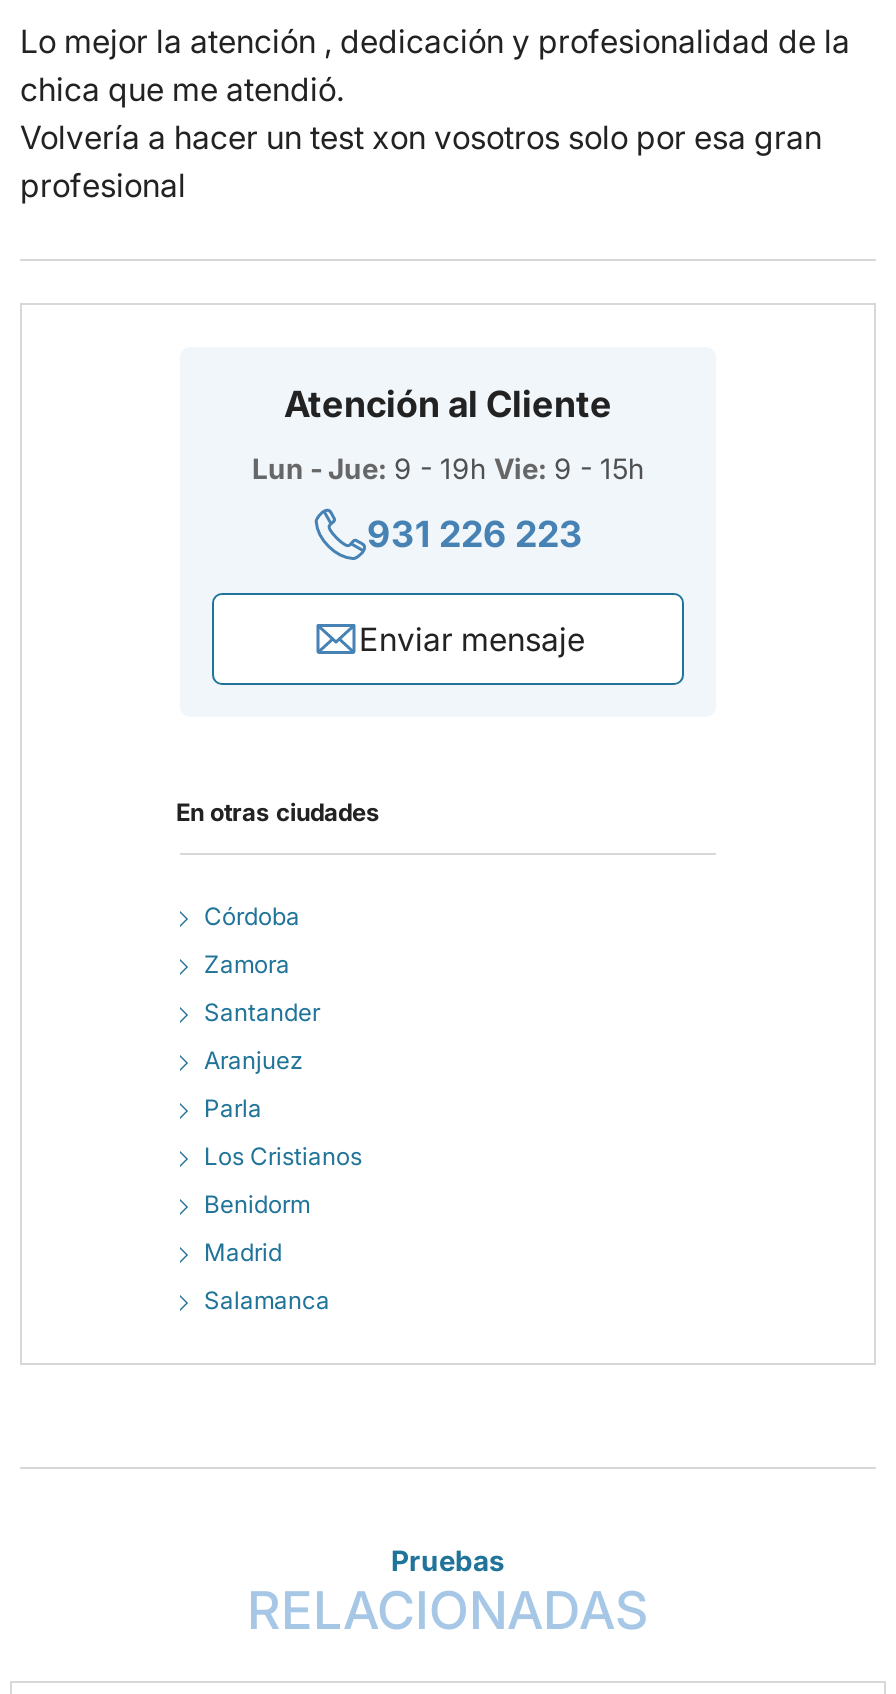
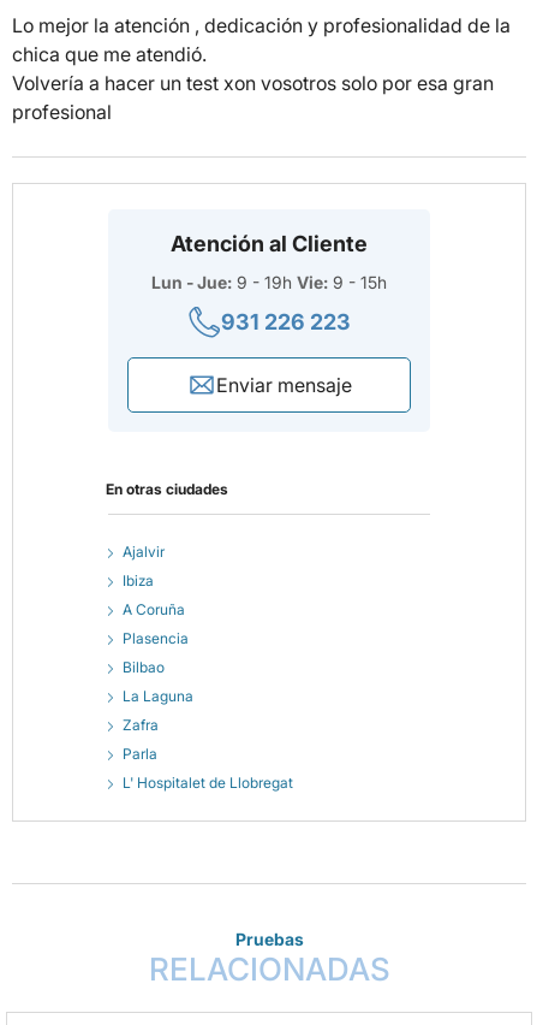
[204,901,320,1075] Córdoba | Zamora | Santander | Aranjuez -> [123,543,193,734] Ajalvir | Ibiza | A Coruña | Plasencia | Bilbao | La Laguna | Zafra
moved [204,1093,262,1123] -> [123,745,157,763]: Parla
[204,1141,362,1315] Los Cristianos | Benidorm | Madrid | Salamanca -> [123,774,293,792] L' Hospitalet de Llobregat

